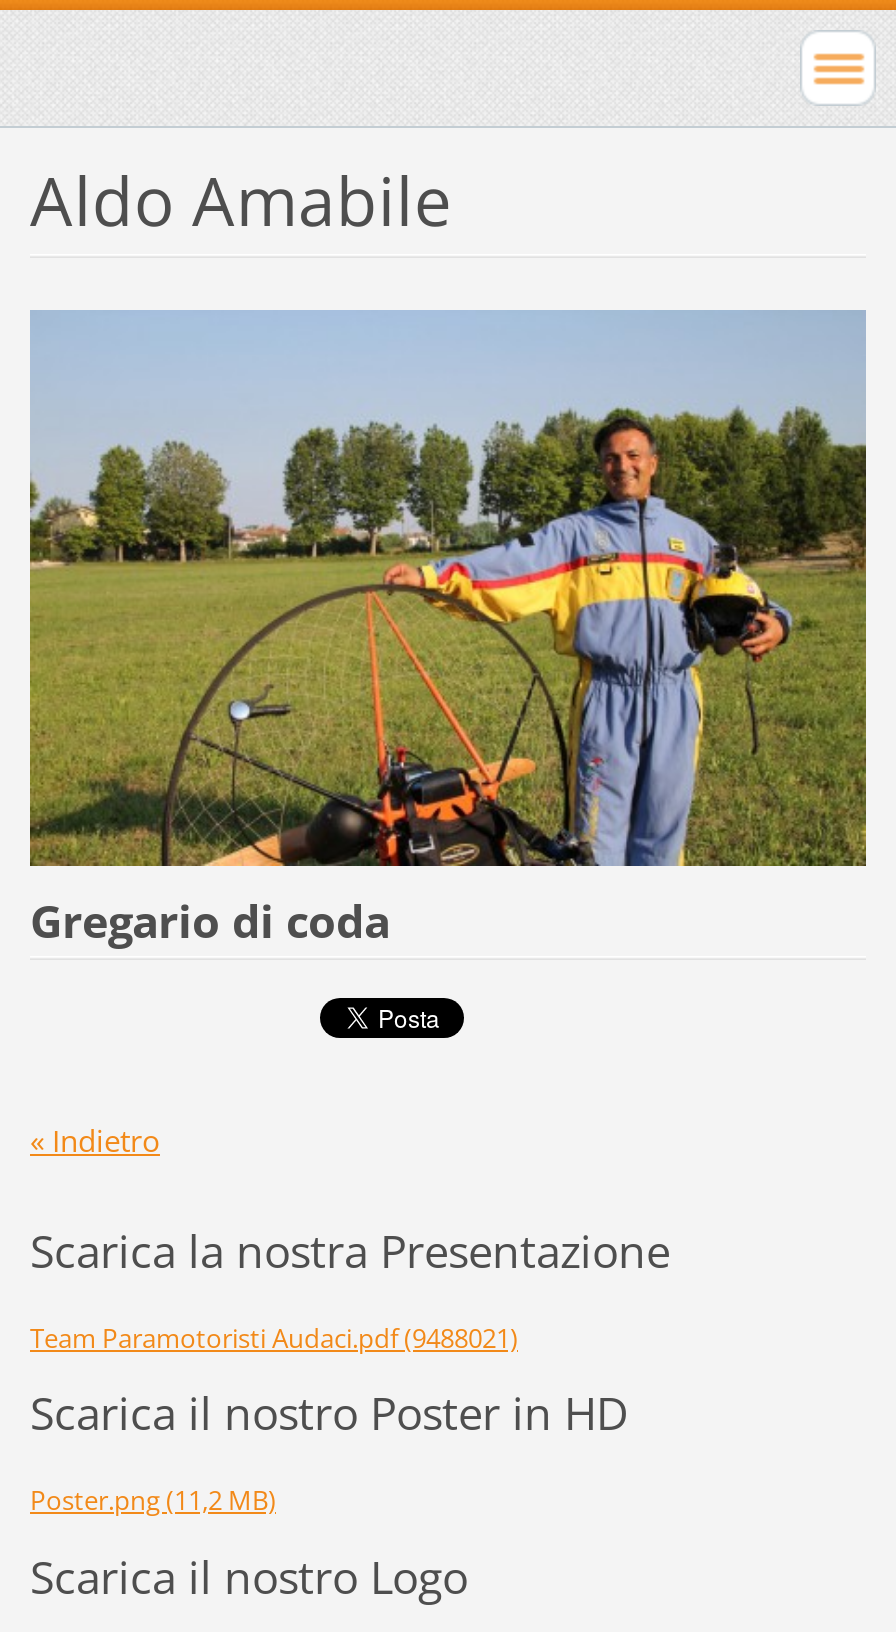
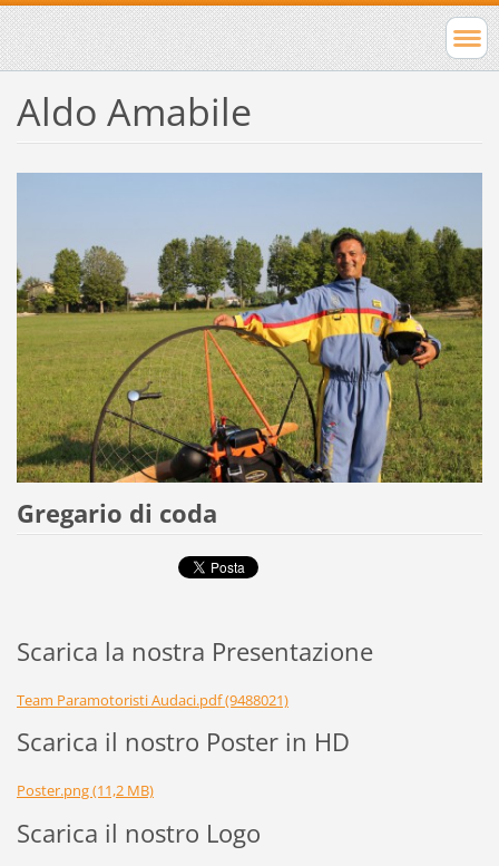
[30,1119,160,1159] « Indietro -> none

